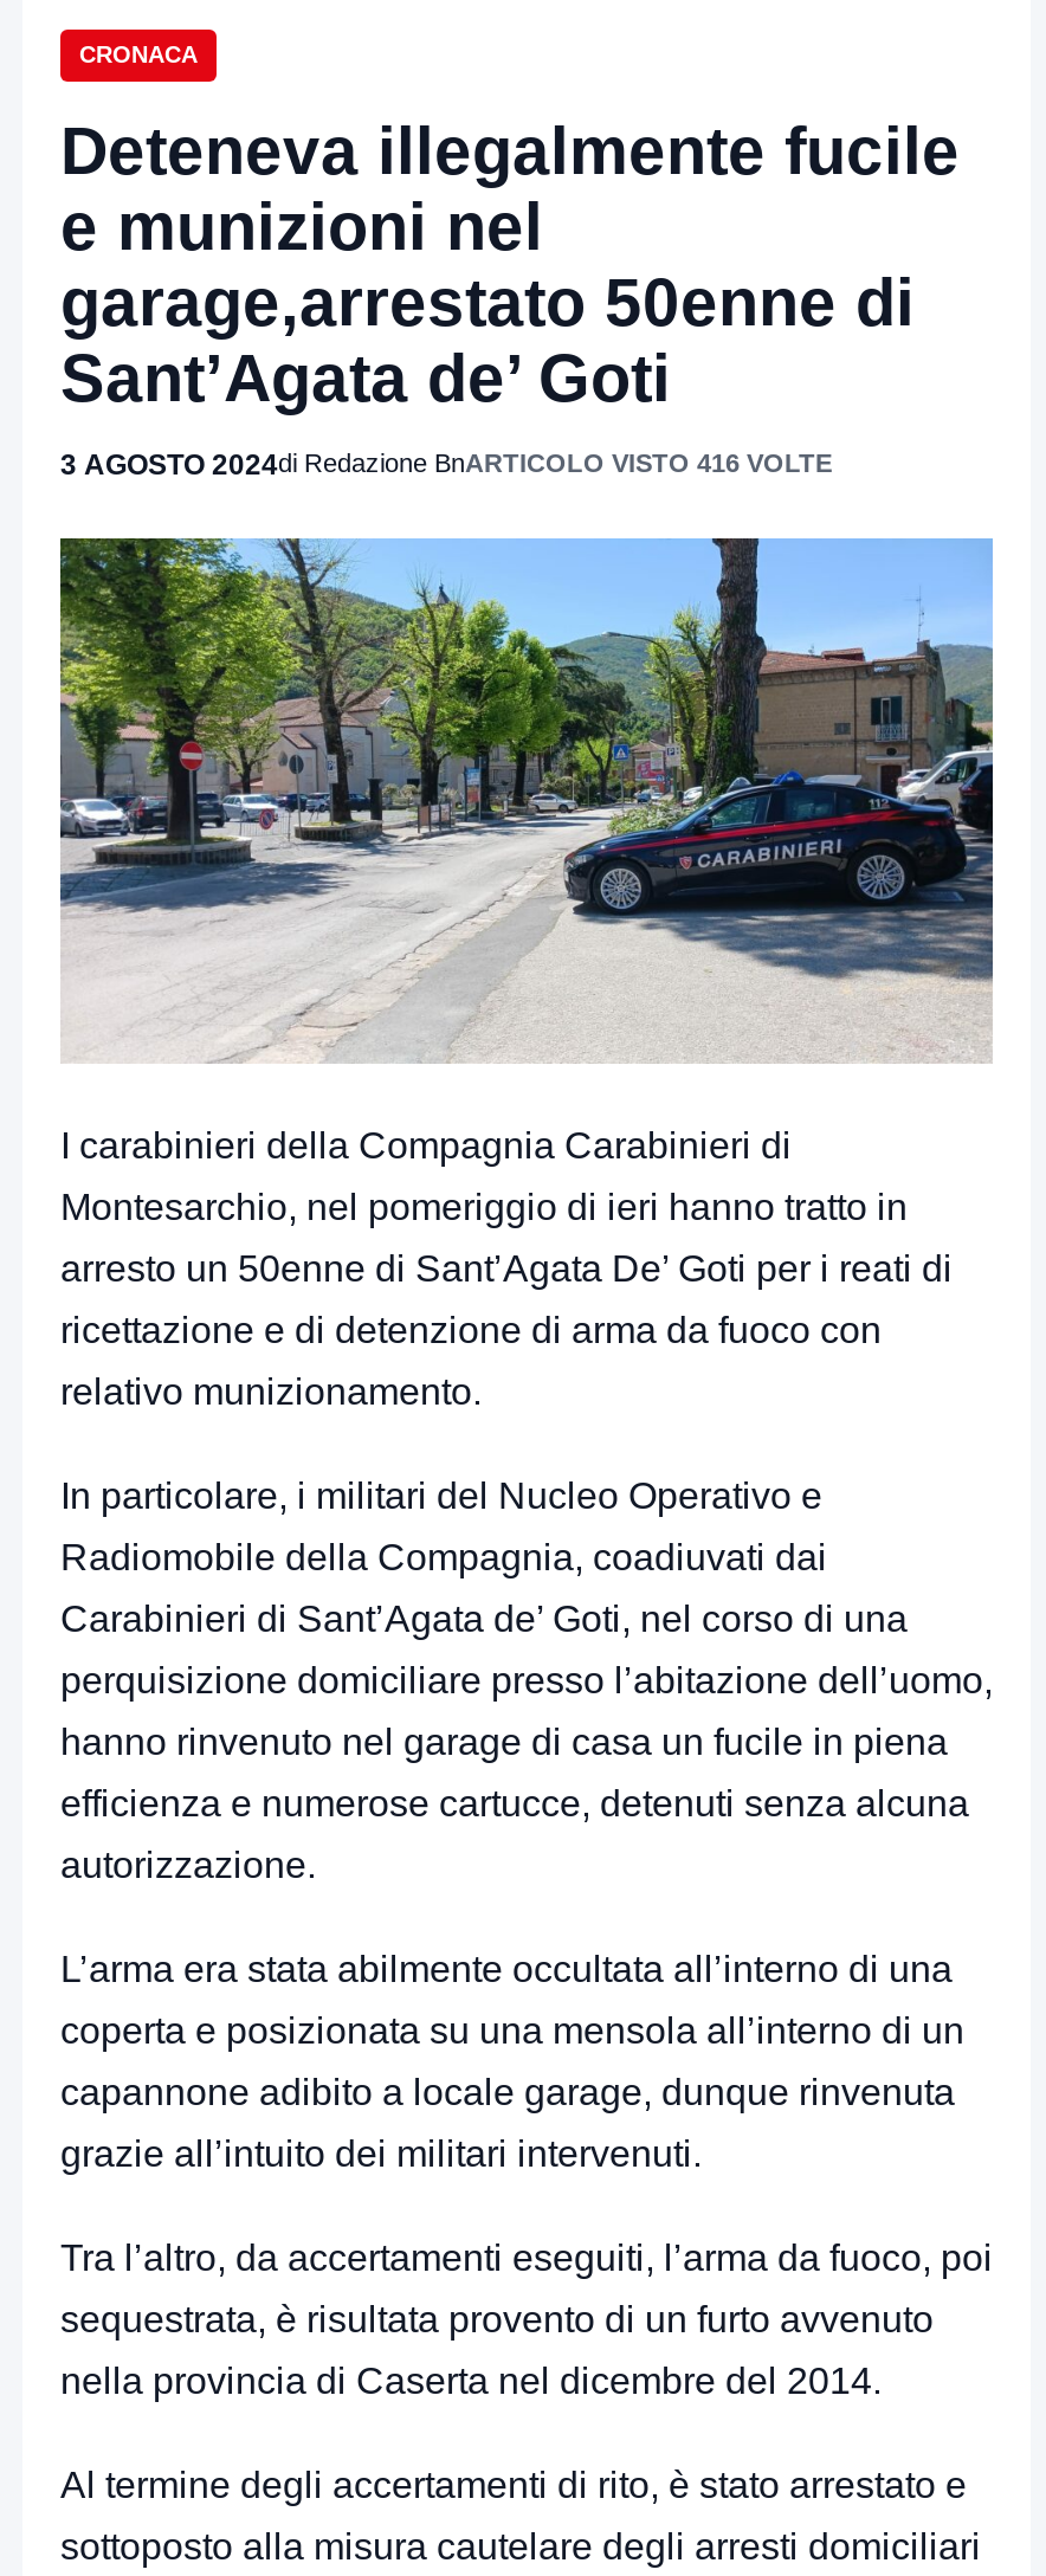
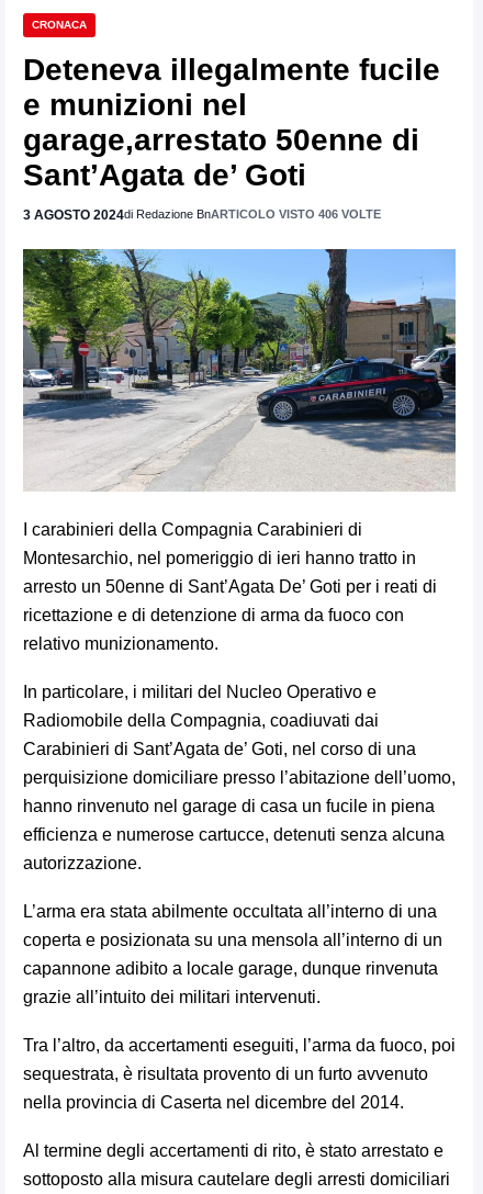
[60,448,832,481] 3 AGOSTO 2024di Redazione BnARTICOLO VISTO 416 VOLTE -> [23,207,381,222] 3 AGOSTO 2024di Redazione BnARTICOLO VISTO 406 VOLTE

